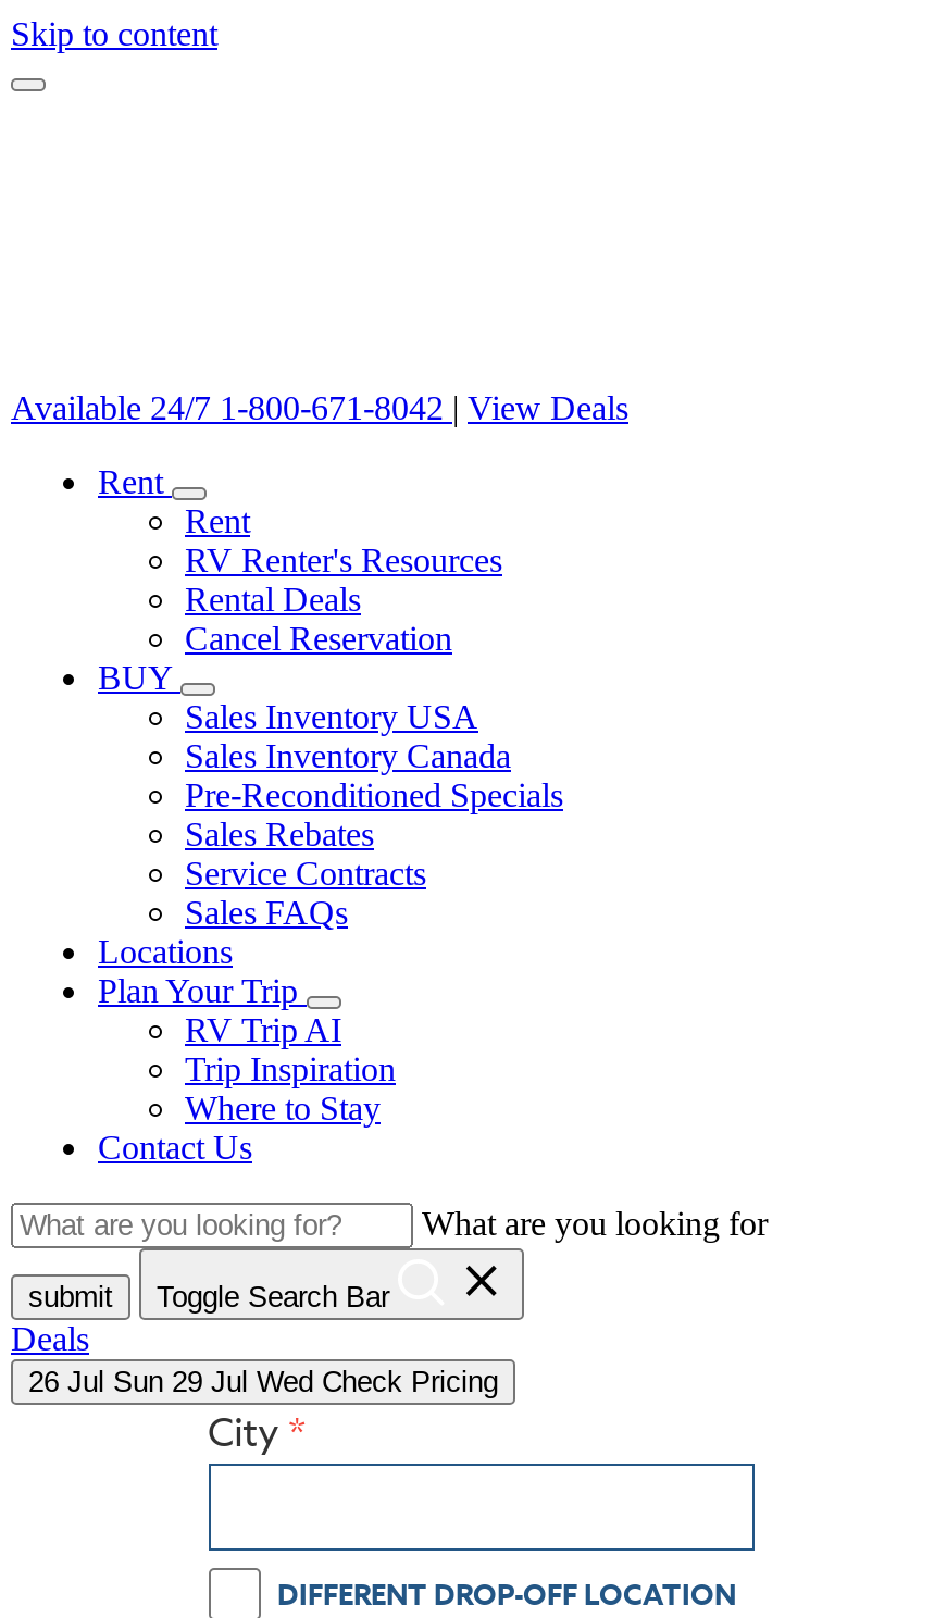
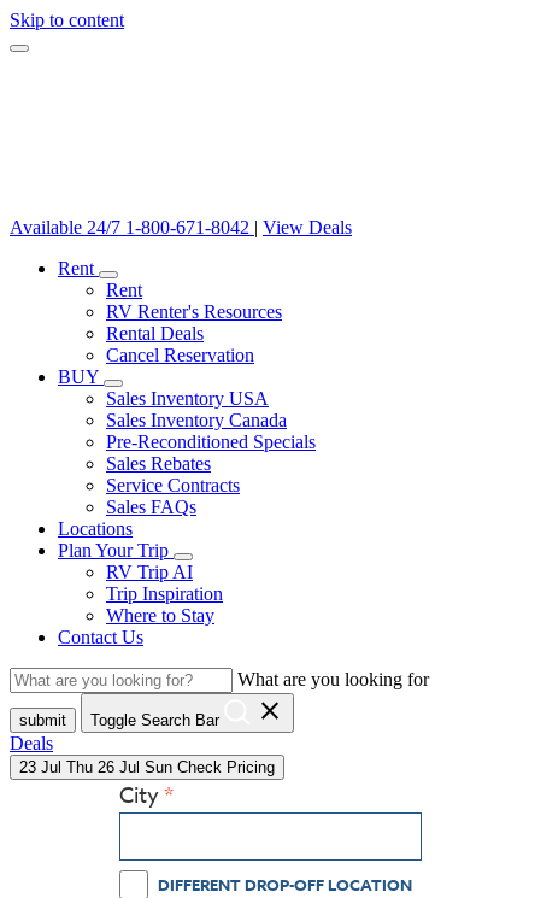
[28,1366,498,1398] 26 Jul Sun 29 Jul Wed Check Pricing -> [19,758,275,776] 23 Jul Thu 26 Jul Sun Check Pricing

